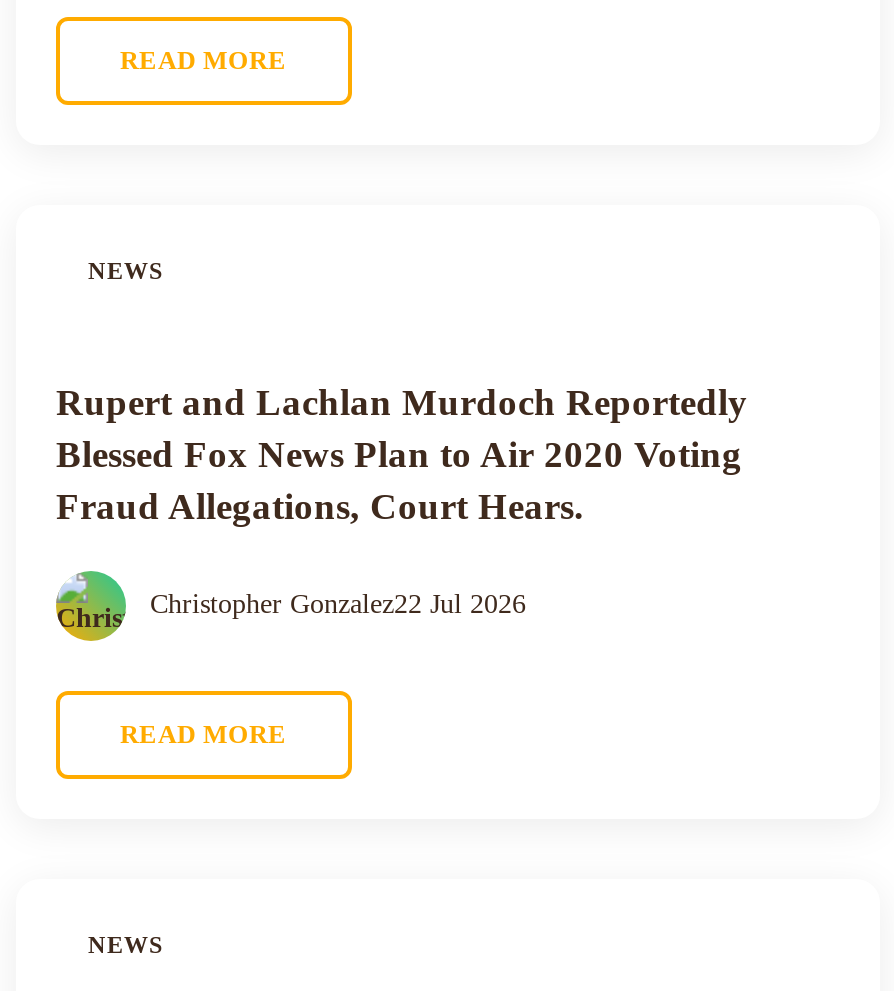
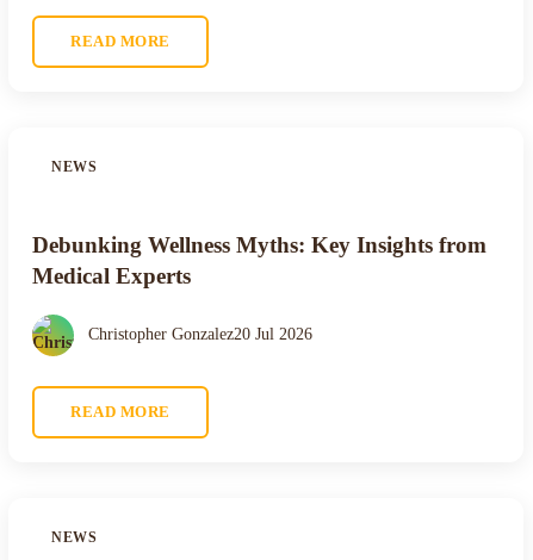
[56,381,748,527] Rupert and Lachlan Murdoch Reportedly | Blessed Fox News Plan to Air 2020 Voting | Fraud Allegations, Court Hears. -> [32,232,486,288] Debunking Wellness Myths: Key Insights from | Medical Experts
[150,589,526,619] Christopher Gonzalez22 Jul 2026 -> [88,326,312,343] Christopher Gonzalez20 Jul 2026

